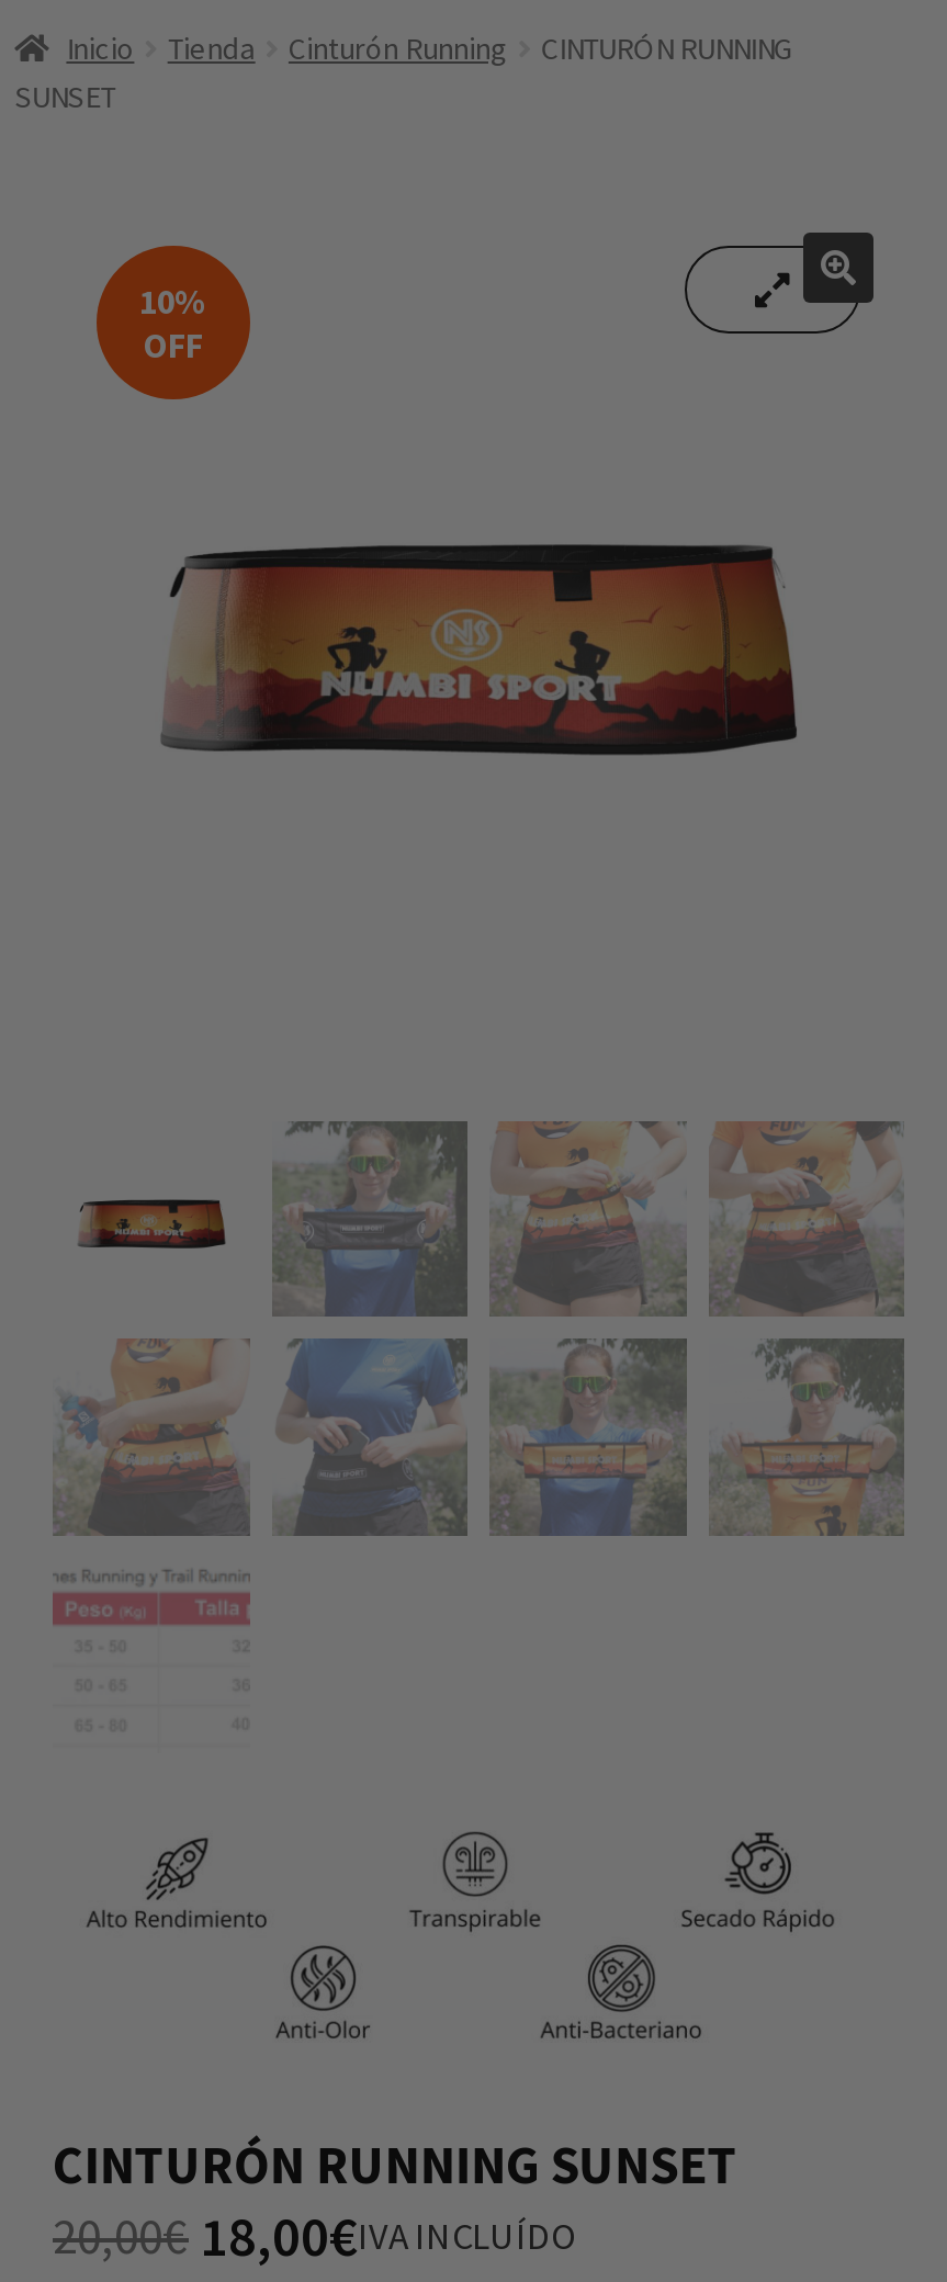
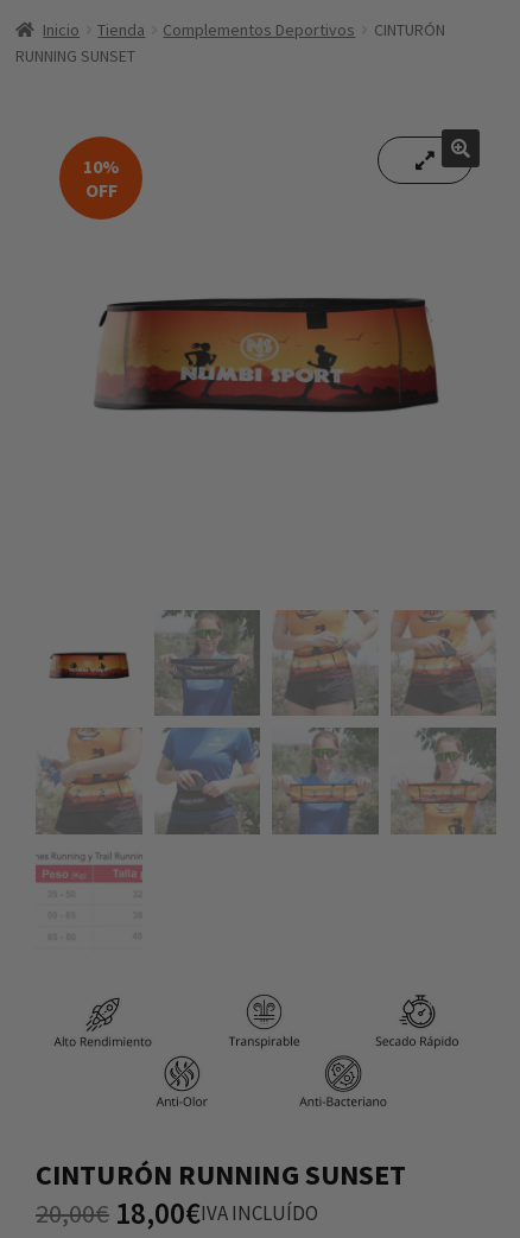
[14,28,794,116] Cinturón Running | CINTURÓN RUNNING | SUNSET -> [15,19,445,66] Complementos Deportivos | CINTURÓN | RUNNING SUNSET

